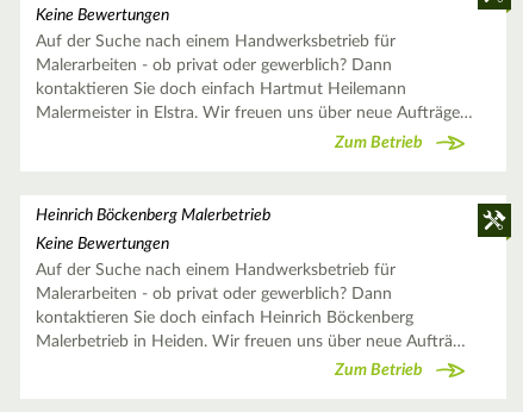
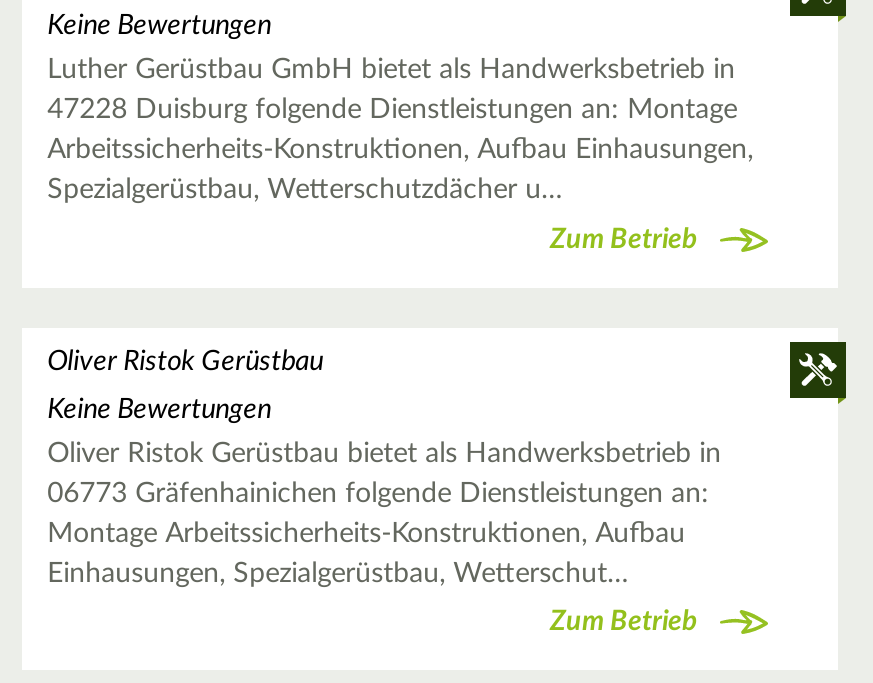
[35,34,472,122] Auf der Suche nach einem Handwerksbetrieb für | Malerarbeiten - ob privat oder gewerblich? Dann | kontaktieren Sie doch einfach Hartmut Heilemann | Malermeister in Elstra. Wir freuen uns über neue Aufträge… -> [47,57,753,205] Luther Gerüstbau GmbH bietet als Handwerksbetrieb in | 47228 Duisburg folgende Dienstleistungen an: Montage | Arbeitssicherheits-Konstruktionen, Aufbau Einhausungen, | Spezialgerüstbau, Wetterschutzdächer u…
[35,208,270,224] Heinrich Böckenberg Malerbetrieb -> [47,349,323,377] Oliver Ristok Gerüstbau
[35,261,465,350] Auf der Suche nach einem Handwerksbetrieb für | Malerarbeiten - ob privat oder gewerblich? Dann | kontaktieren Sie doch einfach Heinrich Böckenberg | Malerbetrieb in Heiden. Wir freuen uns über neue Aufträ… -> [47,439,721,587] Oliver Ristok Gerüstbau bietet als Handwerksbetrieb in | 06773 Gräfenhainichen folgende Dienstleistungen an: | Montage Arbeitssicherheits-Konstruktionen, Aufbau | Einhausungen, Spezialgerüstbau, Wetterschut…

